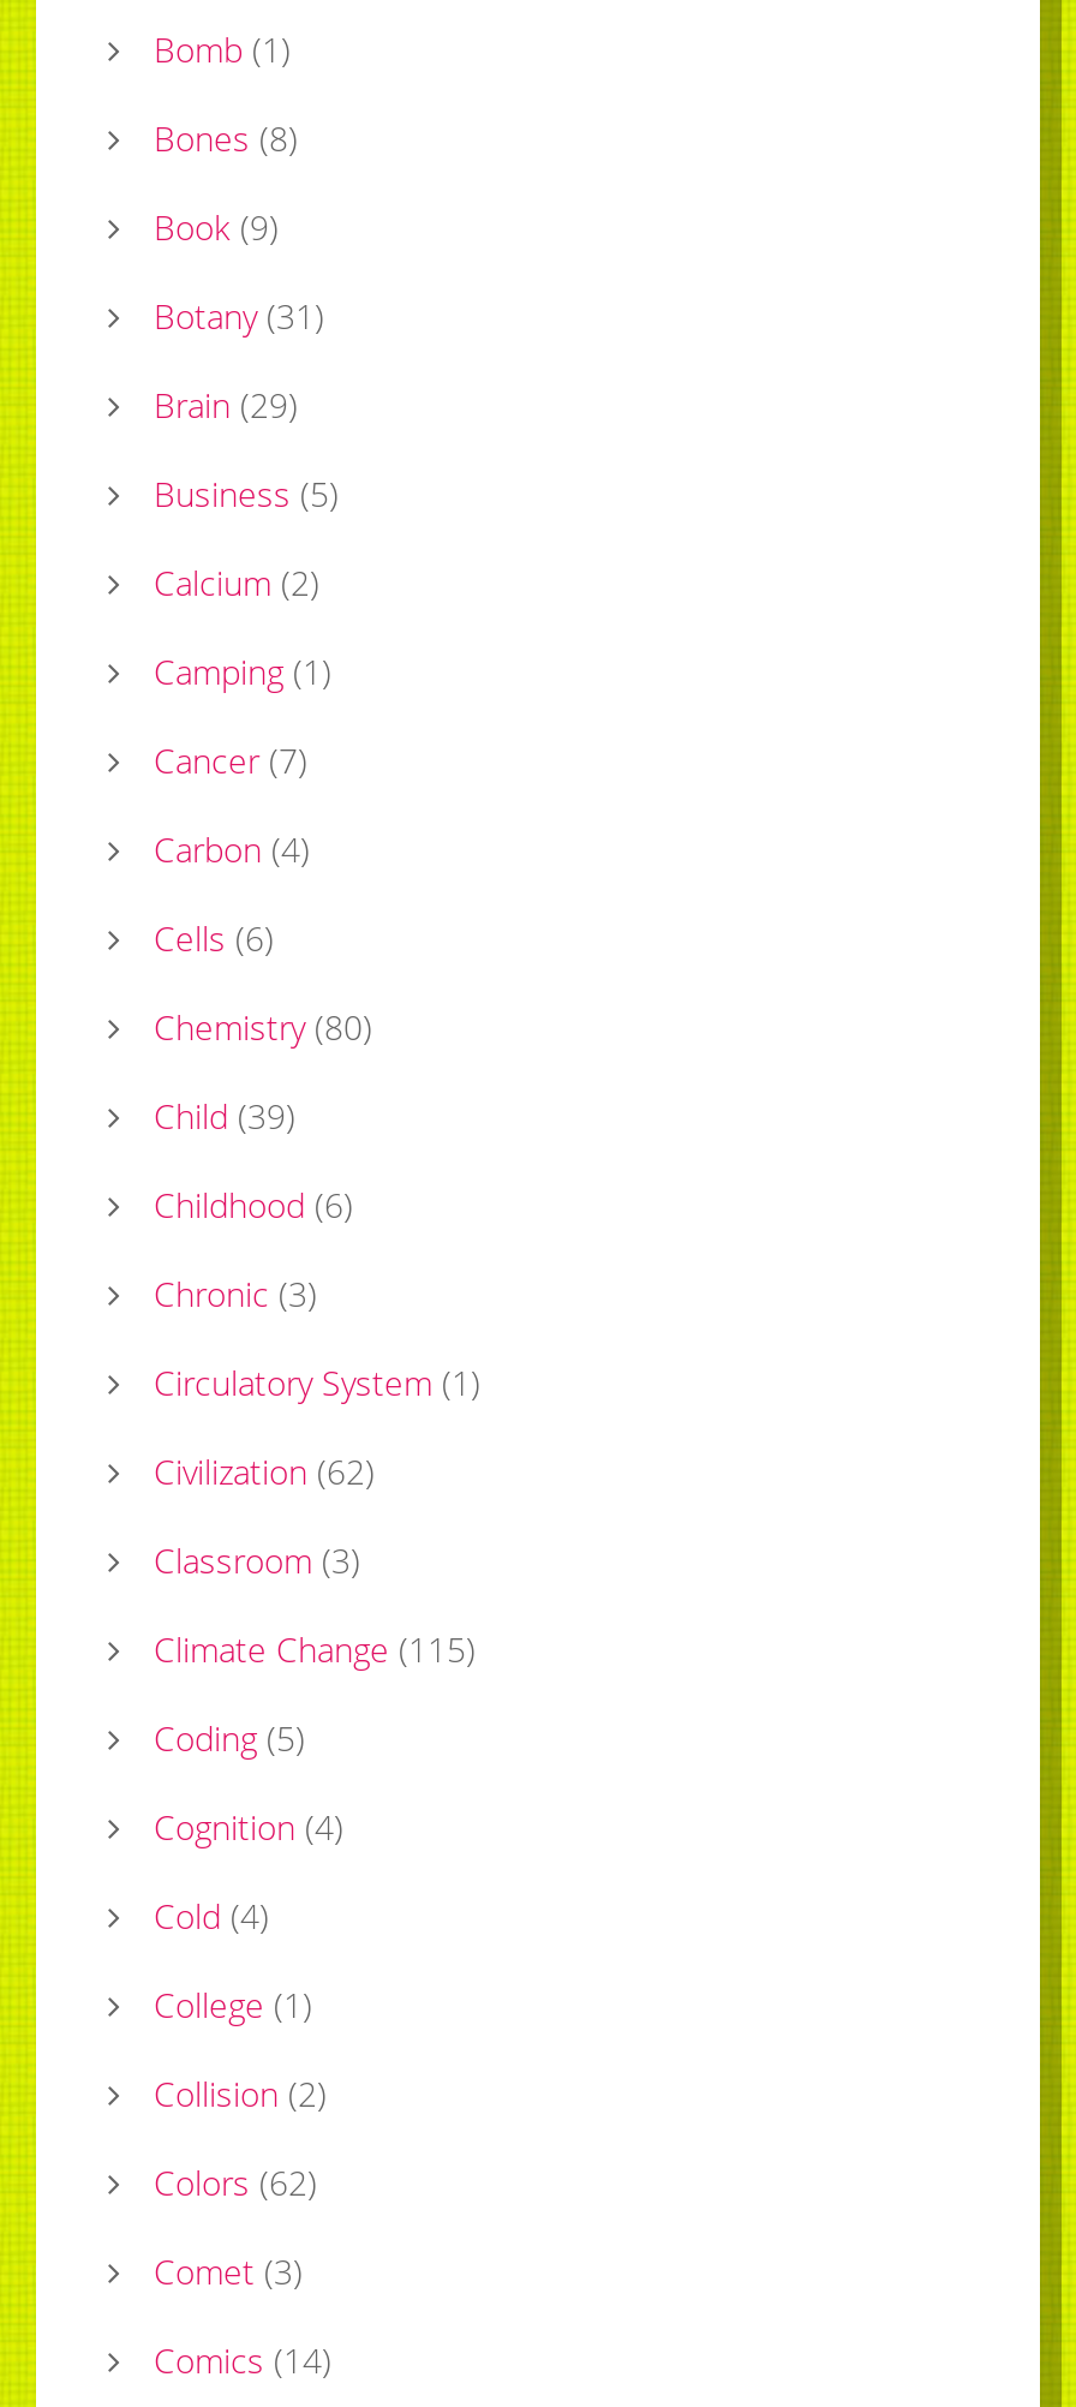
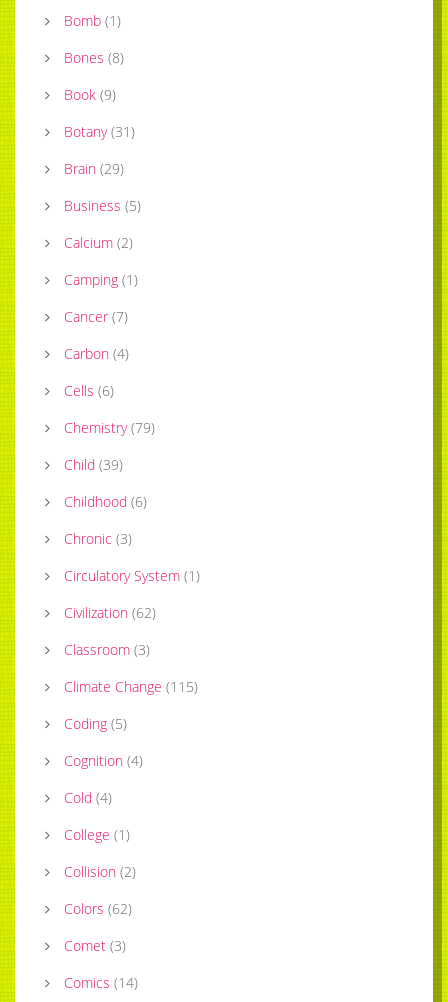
[154,1004,372,1050] Chemistry (80) -> [64,418,155,437] Chemistry (79)

